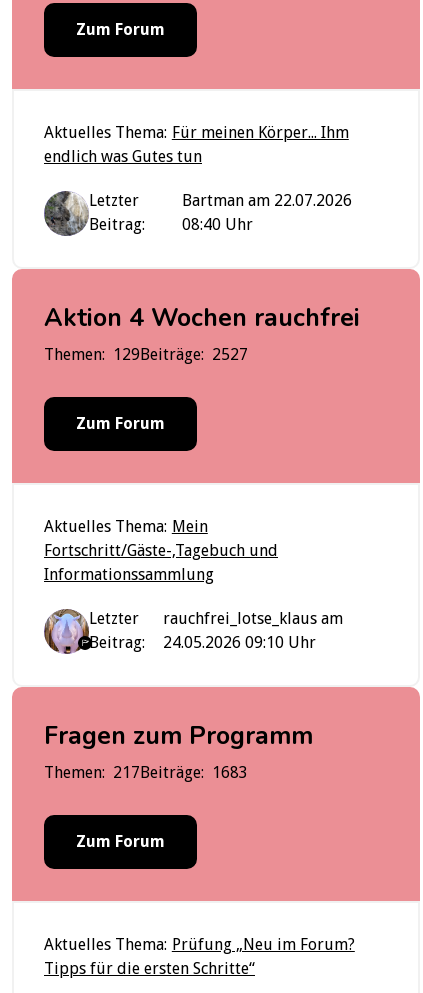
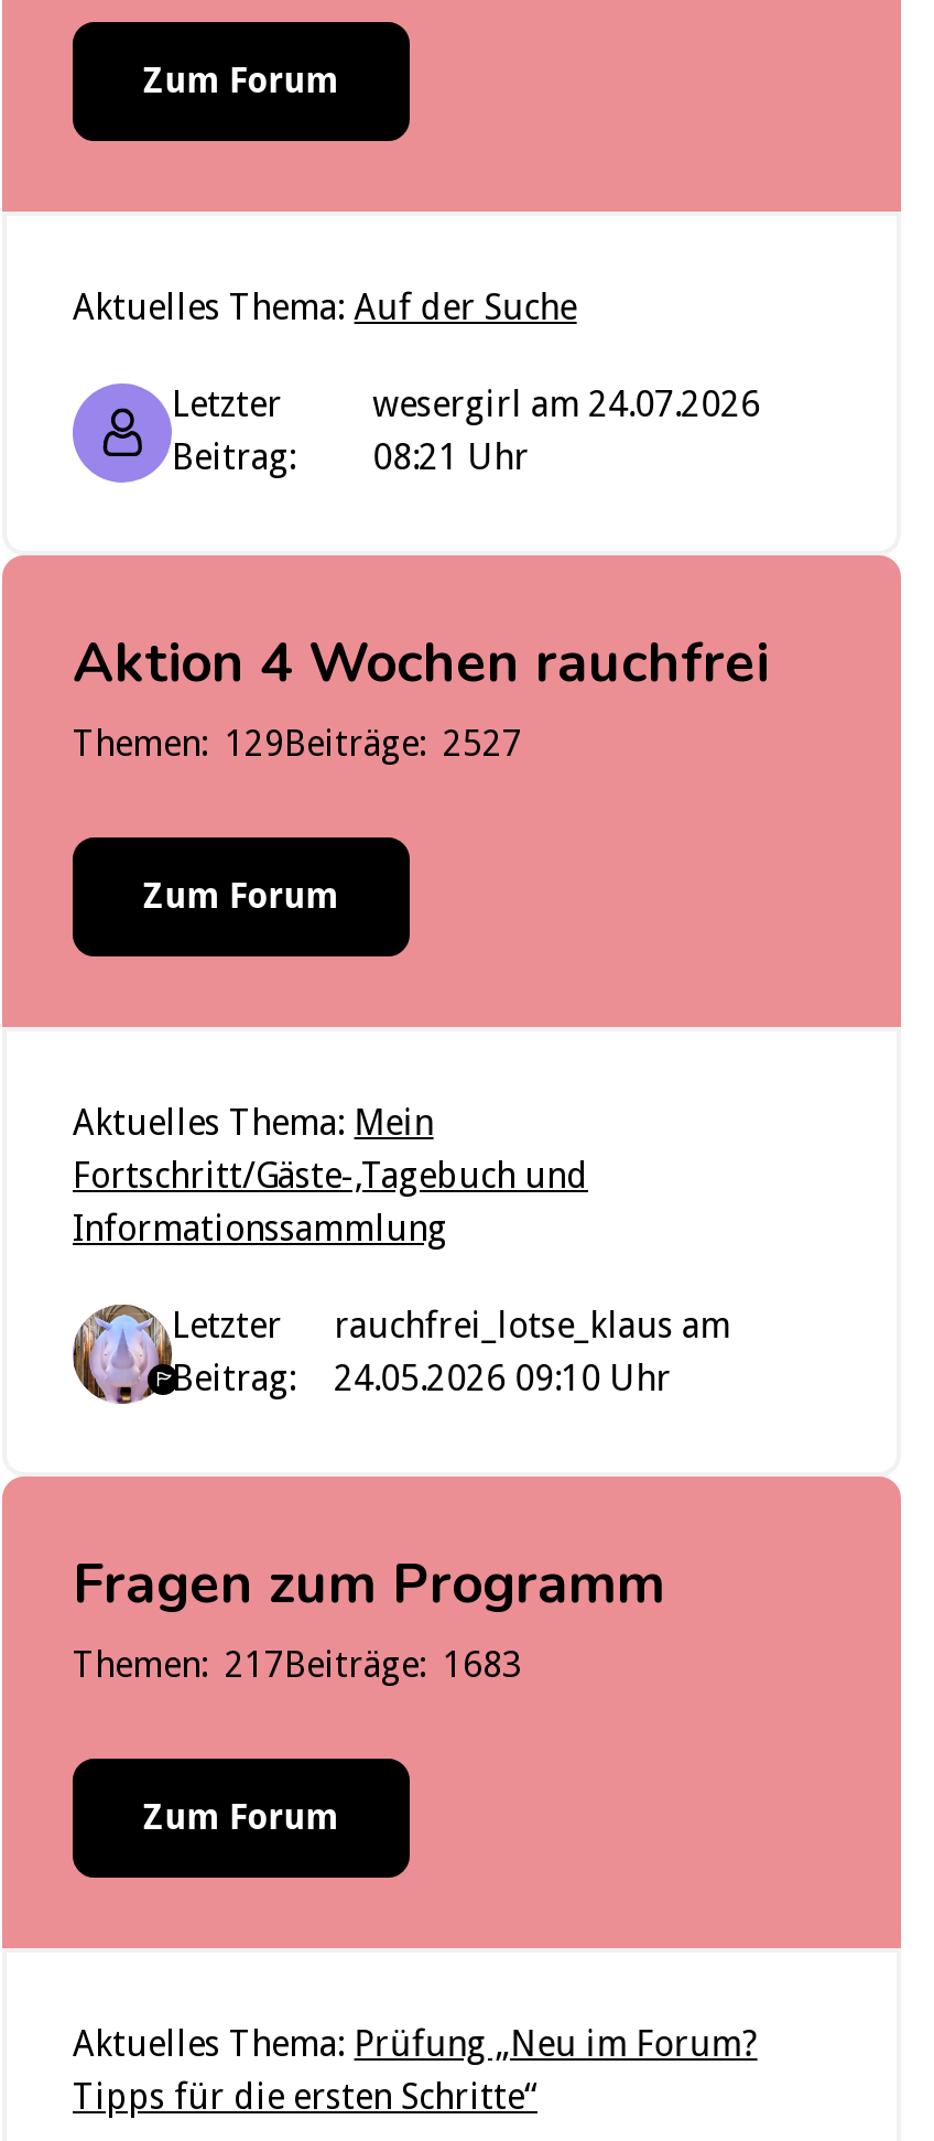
[44,123,349,166] Aktuelles Thema: Für meinen Körper... Ihm | endlich was Gutes tun -> [73,286,577,328] Aktuelles Thema: Auf der Suche
[44,190,253,237] [image] | Beitrag: 08:40 Uhr -> [73,399,529,483] [image] | Beitrag: 08:21 Uhr
[182,191,352,210] Bartman am 22.07.2026 -> [372,383,760,425] wesergirl am 24.07.2026

